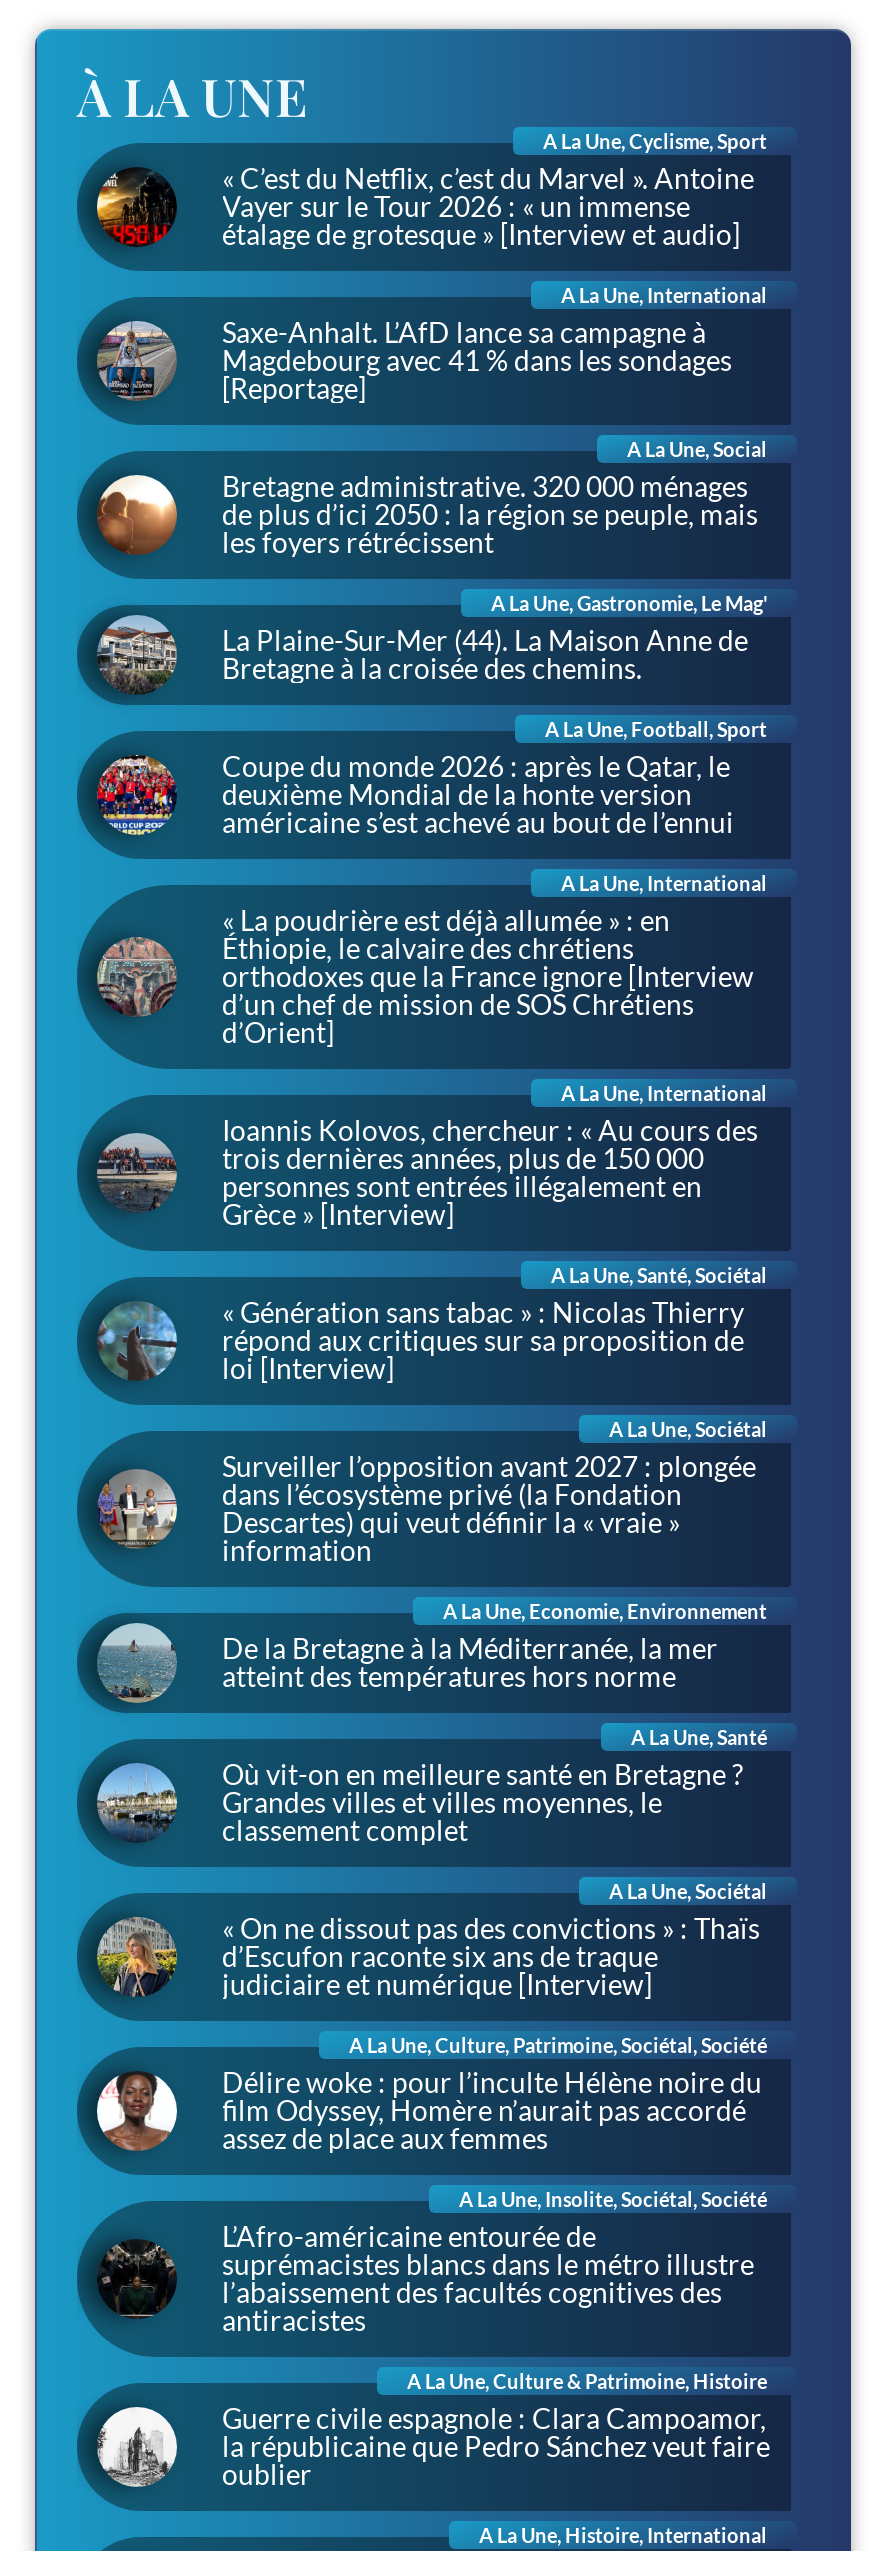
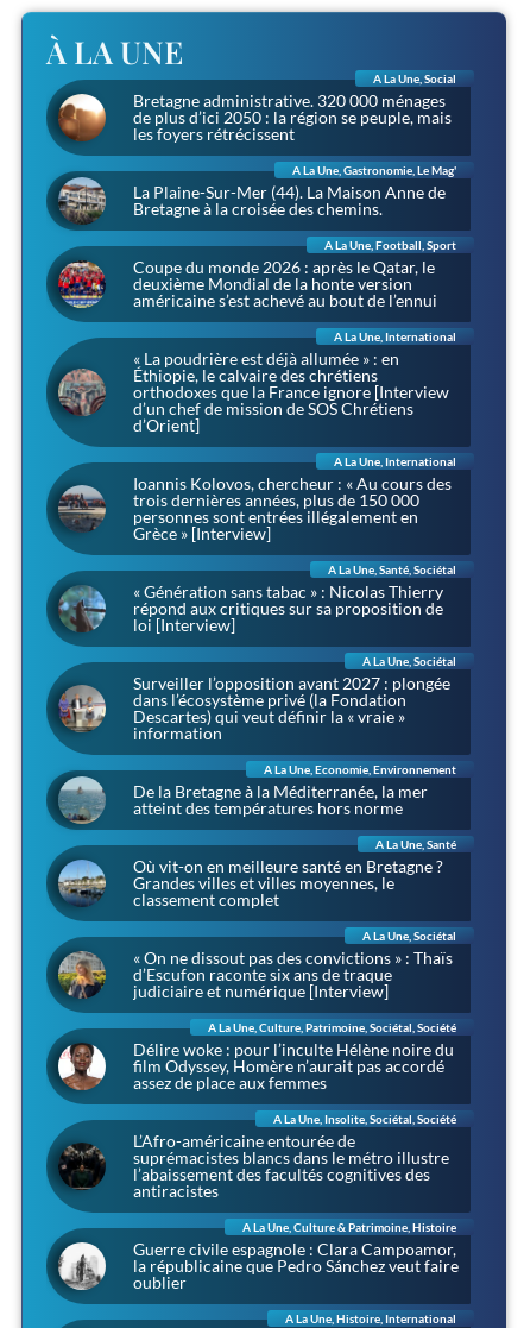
[95,129,767,405] [image] | A La Une, Cyclisme, Sport | « C’est du Netflix, c’est du Marvel ». Antoine | Vayer sur le Tour 2026 : « un immense | étalage de grotesque » [Interview et audio] | A La Une, International | Saxe-Anhalt. L’AfD lance sa campagne à | Magdebourg avec 41 % dans les sondages | [Reportage] -> none
[79,283,791,425] [image] -> none

